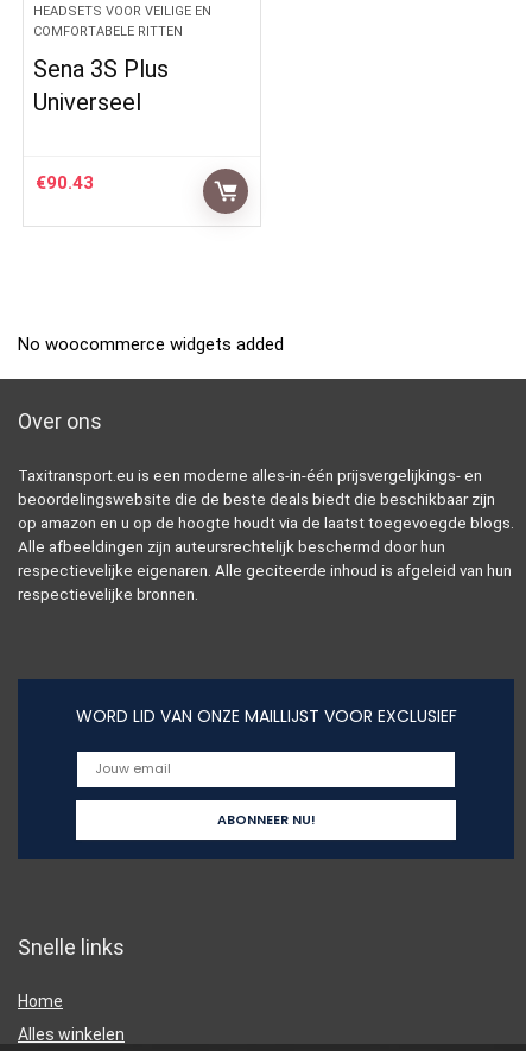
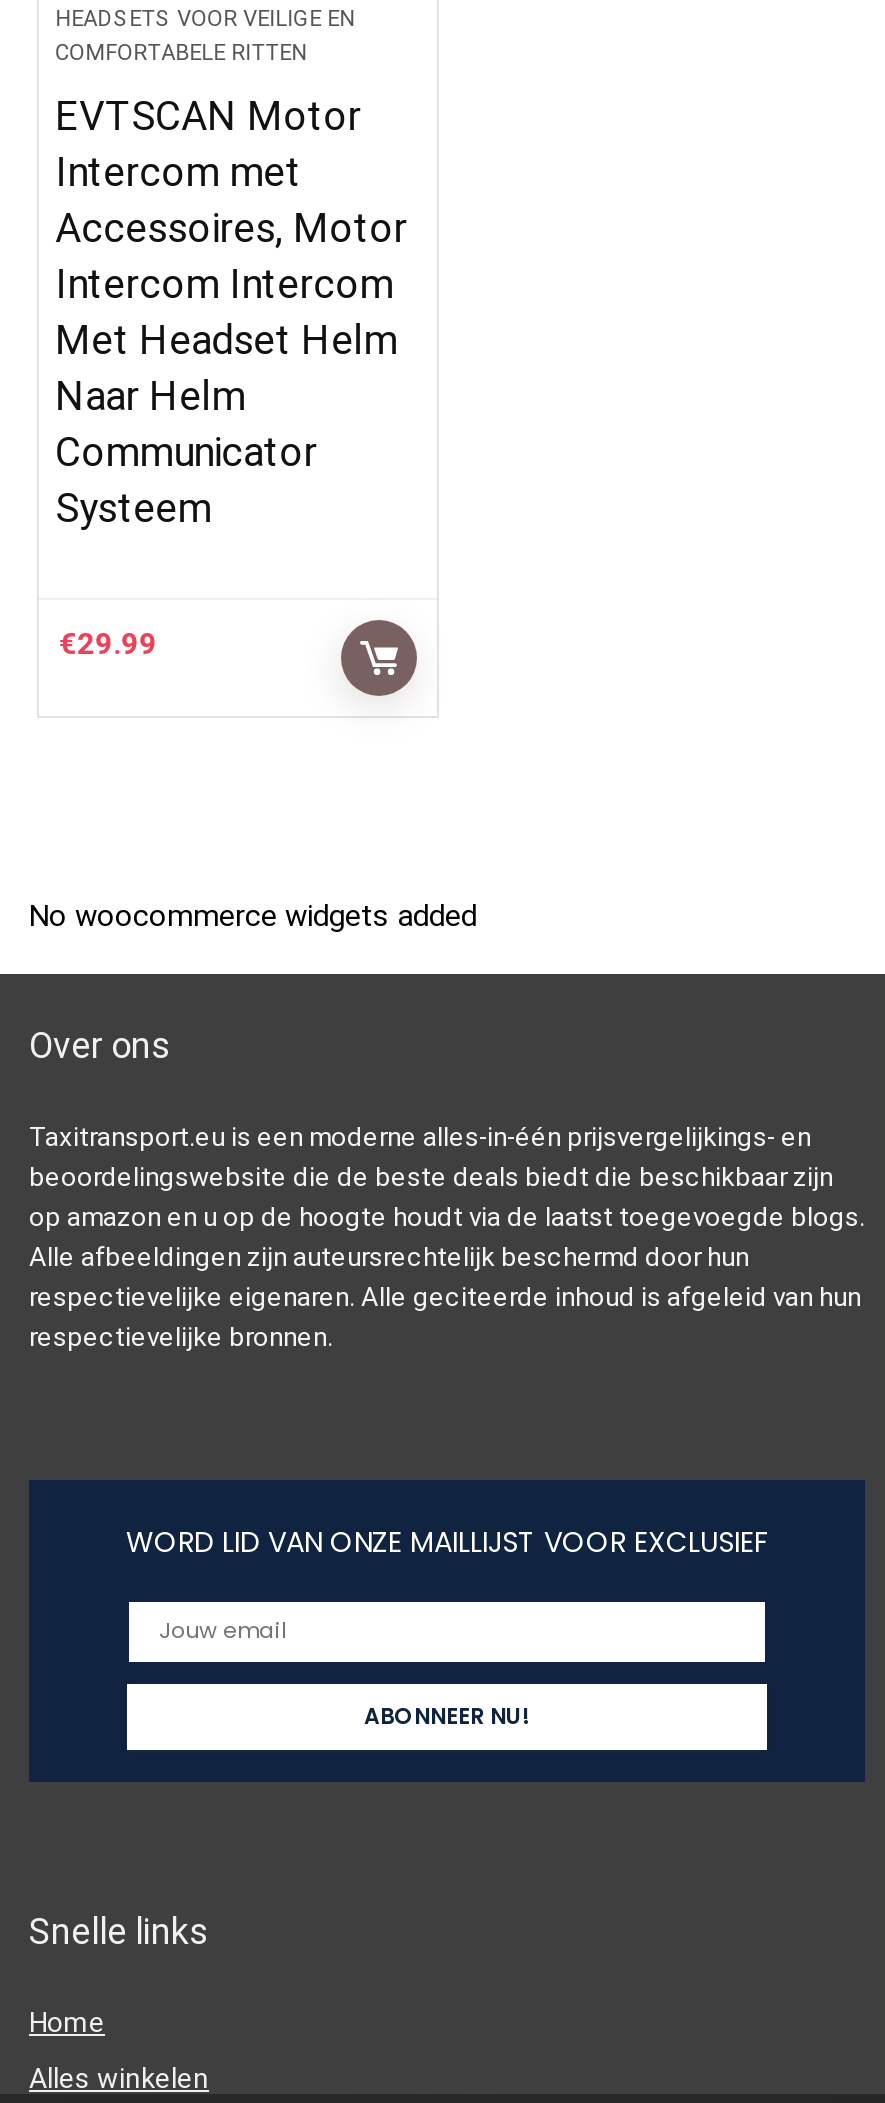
[33,54,169,116] Sena 3S Plus | Universeel -> [55,91,407,531] EVTSCAN Motor | Intercom met | Accessoires, Motor | Intercom Intercom | Met Headset Helm | Naar Helm | Communicator | Systeem
[36,172,94,193] €90.43 -> [59,625,157,661] €29.99

